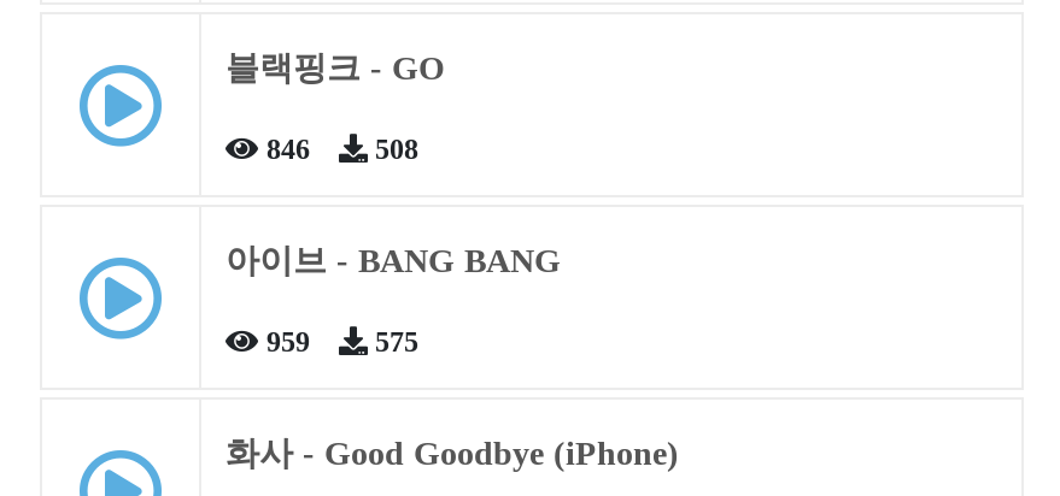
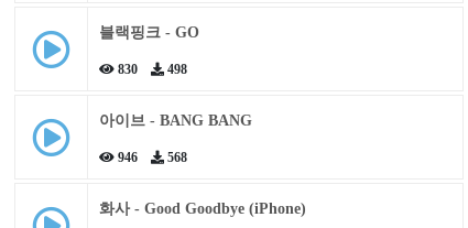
[259,132,310,164] 846 -> [115,62,138,76] 830
[368,132,418,164] 508 -> [164,62,187,76] 498
[259,325,310,356] 959 -> [115,150,138,164] 946
[368,325,418,356] 575 -> [164,150,187,164] 568

